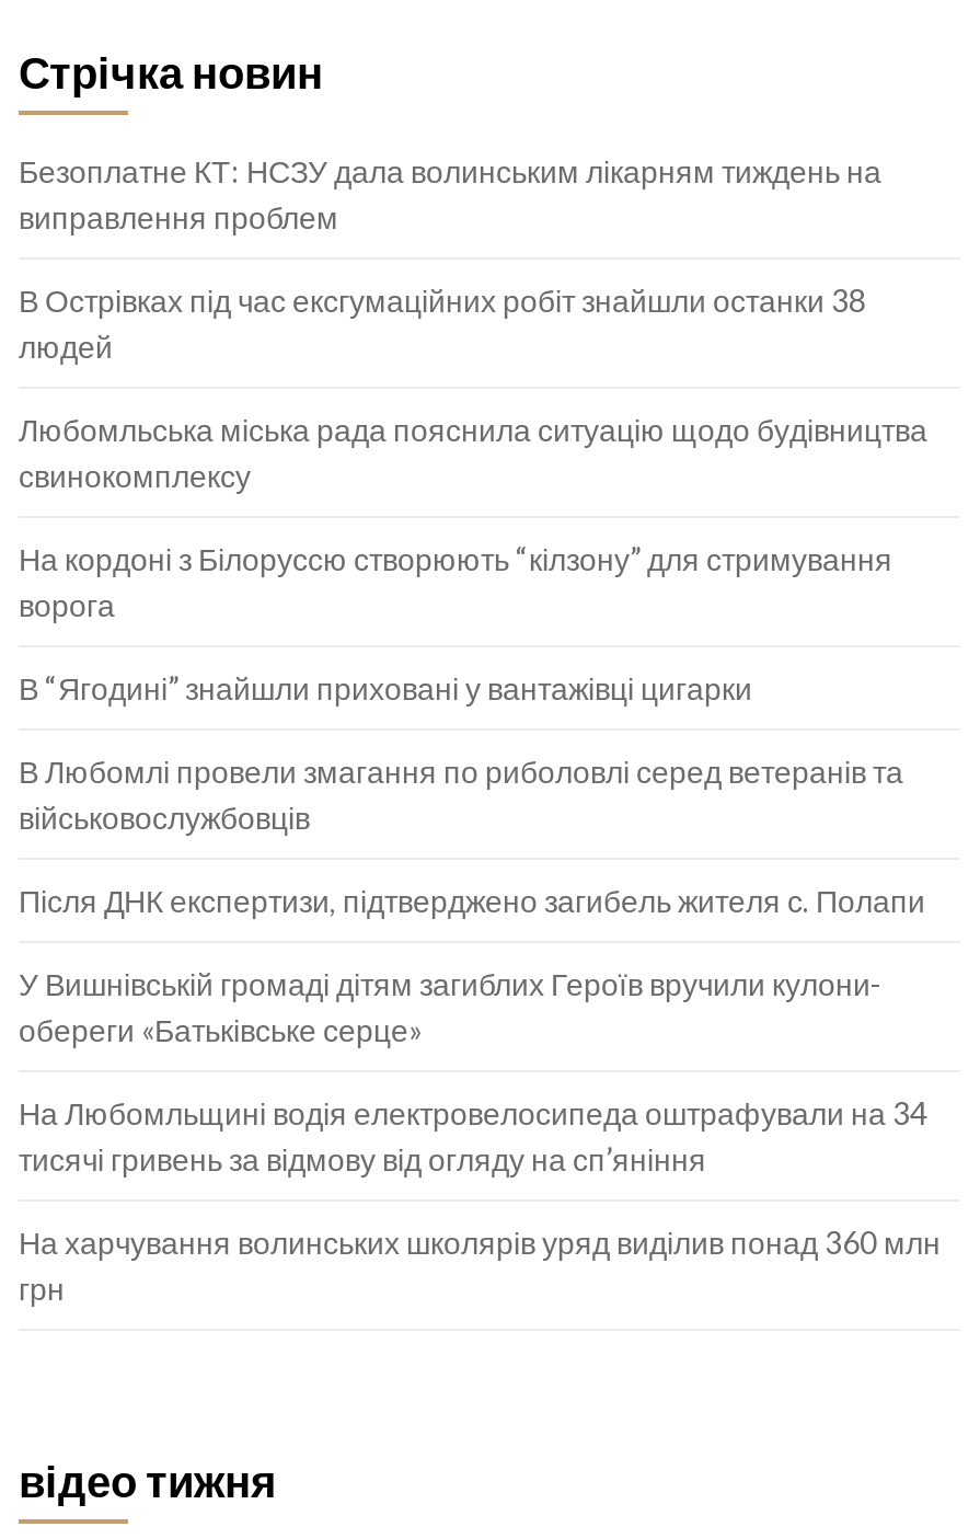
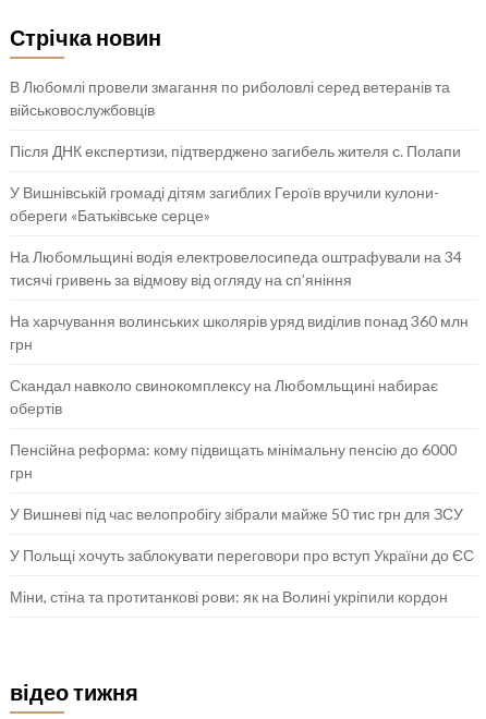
[19,152,927,706] Безоплатне КТ: НСЗУ дала волинським лікарням тиждень на | виправлення проблем | В Острівках під час ексгумаційних робіт знайшли останки 38 | людей | Любомльська міська рада пояснила ситуацію щодо будівництва | свинокомплексу | На кордоні з Білоруссю створюють “кілзону” для стримування | ворога | В “Ягодині” знайшли приховані у вантажівці цигарки -> none
moved [19,752,941,1306] -> [10,77,469,353]: В Любомлі провели змагання по риболовлі серед ветеранів та | військовослужбовців | Після ДНК експертизи, підтверджено загибель жителя с. Полапи | ... | На харчування волинських школярів уряд виділив понад 360 млн | грн
none -> [10,376,474,605] Скандал навколо свинокомплексу на Любомльщині набирає | обертів | Пенсійна реформа: кому підвищать мінімальну пенсію до 6000 | грн | У Вишневі під час велопробігу зібрали майже 50 тис грн для ЗСУ | У Польщі хочуть заблокувати переговори про вступ України до ЄС | Міни, стіна та протитанкові рови: як на Волині укріпили кордон

